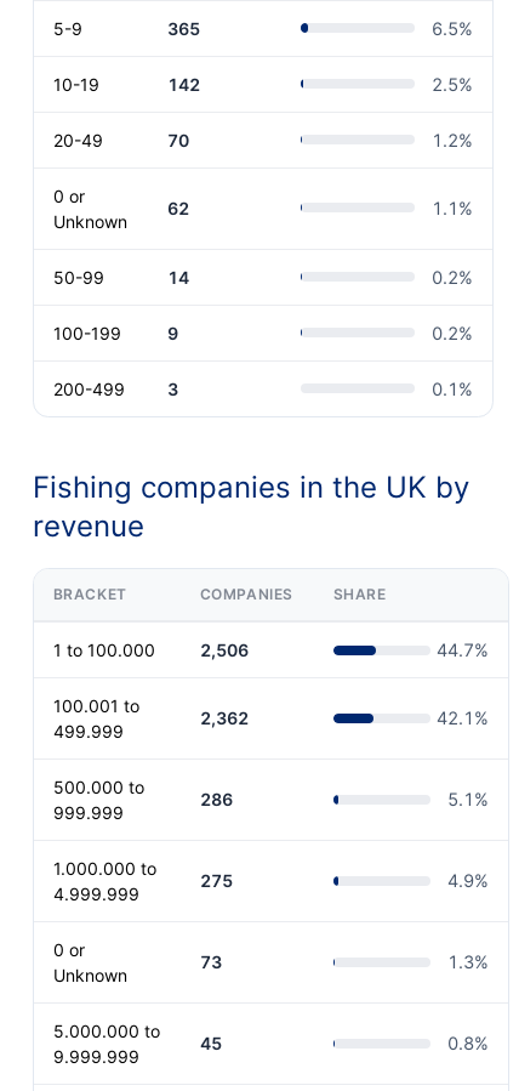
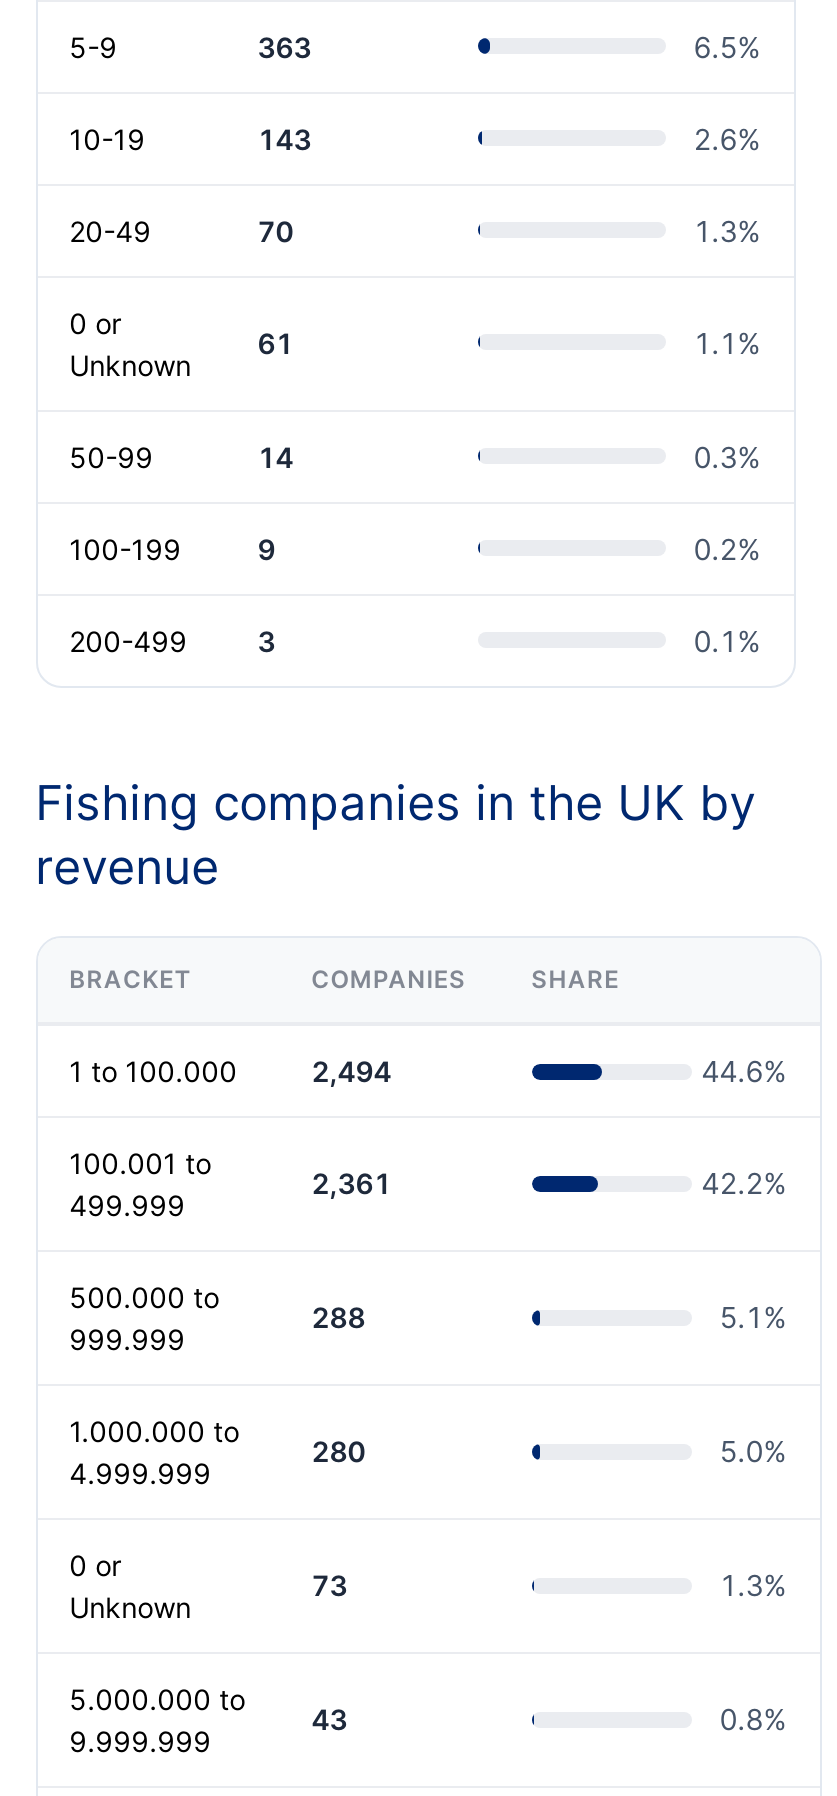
[167,18,200,39] 365 -> [257,30,311,64] 363
[167,74,200,95] 142 -> [257,122,311,156] 143
[431,74,473,95] 2.5% -> [693,122,761,156] 2.6%
[431,130,473,150] 1.2% -> [693,214,761,248] 1.3%
[167,198,189,218] 62 -> [257,326,293,360] 61
[431,267,473,287] 0.2% -> [693,440,761,474] 0.3%
[200,640,248,661] 2,506 -> [311,1055,391,1089] 2,494
[436,640,488,661] 44.7% -> [701,1055,787,1089] 44.6%
[200,708,248,729] 2,362 -> [311,1167,391,1201] 2,361
[436,708,488,729] 42.1% -> [701,1167,787,1201] 42.2%
[200,789,232,810] 286 -> [311,1301,365,1335] 288
[200,871,232,891] 275 -> [311,1435,365,1469] 280
[447,871,488,891] 4.9% -> [719,1435,787,1469] 5.0%
[200,1033,222,1054] 45 -> [311,1703,347,1737] 43

